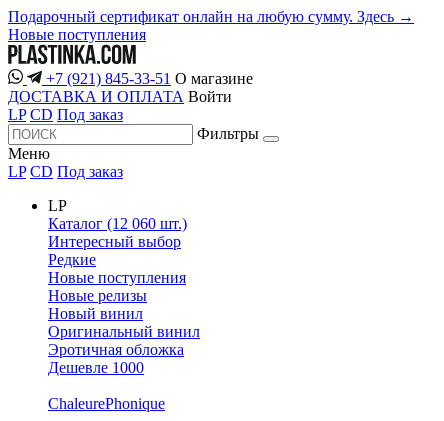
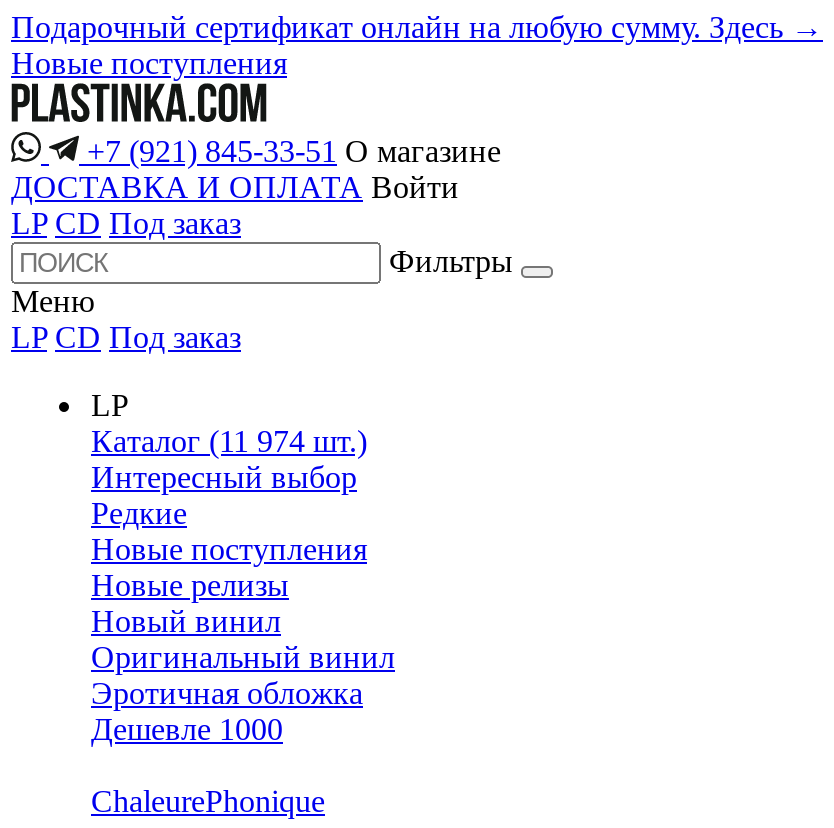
[48,215,187,232] Каталог (12 060 шт.) -> [91,425,367,459] Каталог (11 974 шт.)

